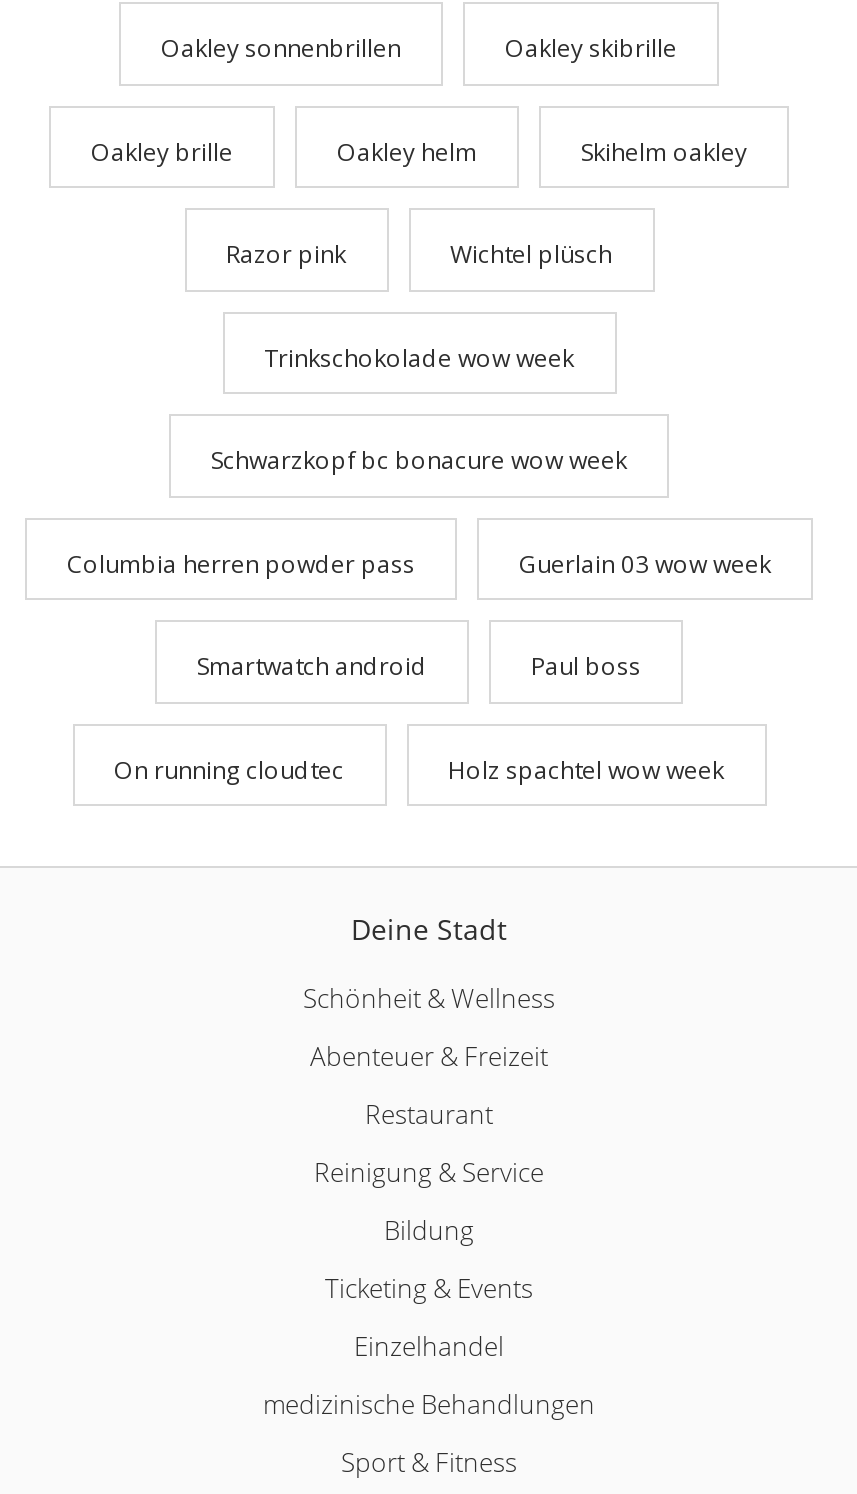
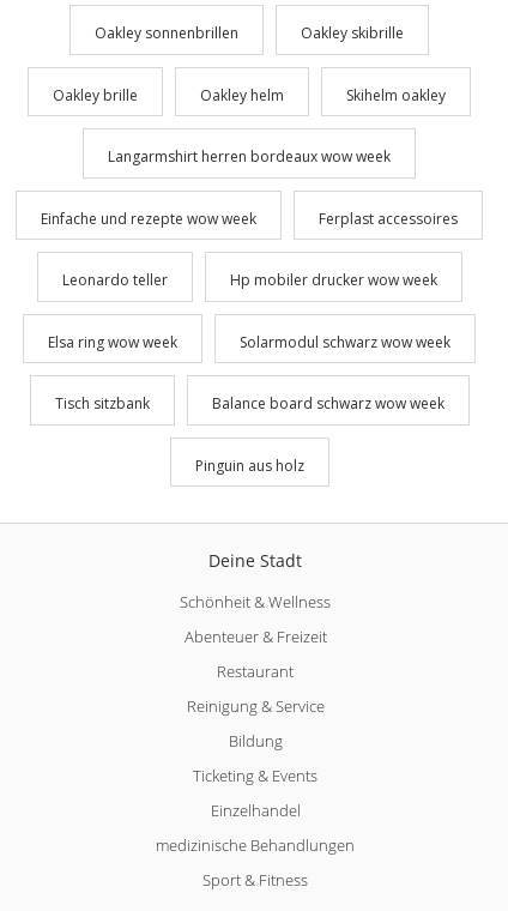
[226,237,612,271] Razor pink | Wichtel plüsch -> [108,146,391,166] Langarmshirt herren bordeaux wow week
[264,340,574,374] Trinkschokolade wow week -> [41,208,458,228] Einfache und rezepte wow week | Ferplast accessoires
[211,443,627,477] Schwarzkopf bc bonacure wow week -> [62,269,437,290] Leonardo teller | Hp mobiler drucker wow week
[67,546,771,580] Columbia herren powder pass | Guerlain 03 wow week -> [48,331,450,351] Elsa ring wow week | Solarmodul schwarz wow week
[197,649,641,683] Smartwatch android | Paul boss -> [55,393,444,413] Tisch sitzbank | Balance board schwarz wow week
[114,752,724,786] On running cloudtec | Holz spachtel wow week -> [195,455,304,475] Pinguin aus holz

